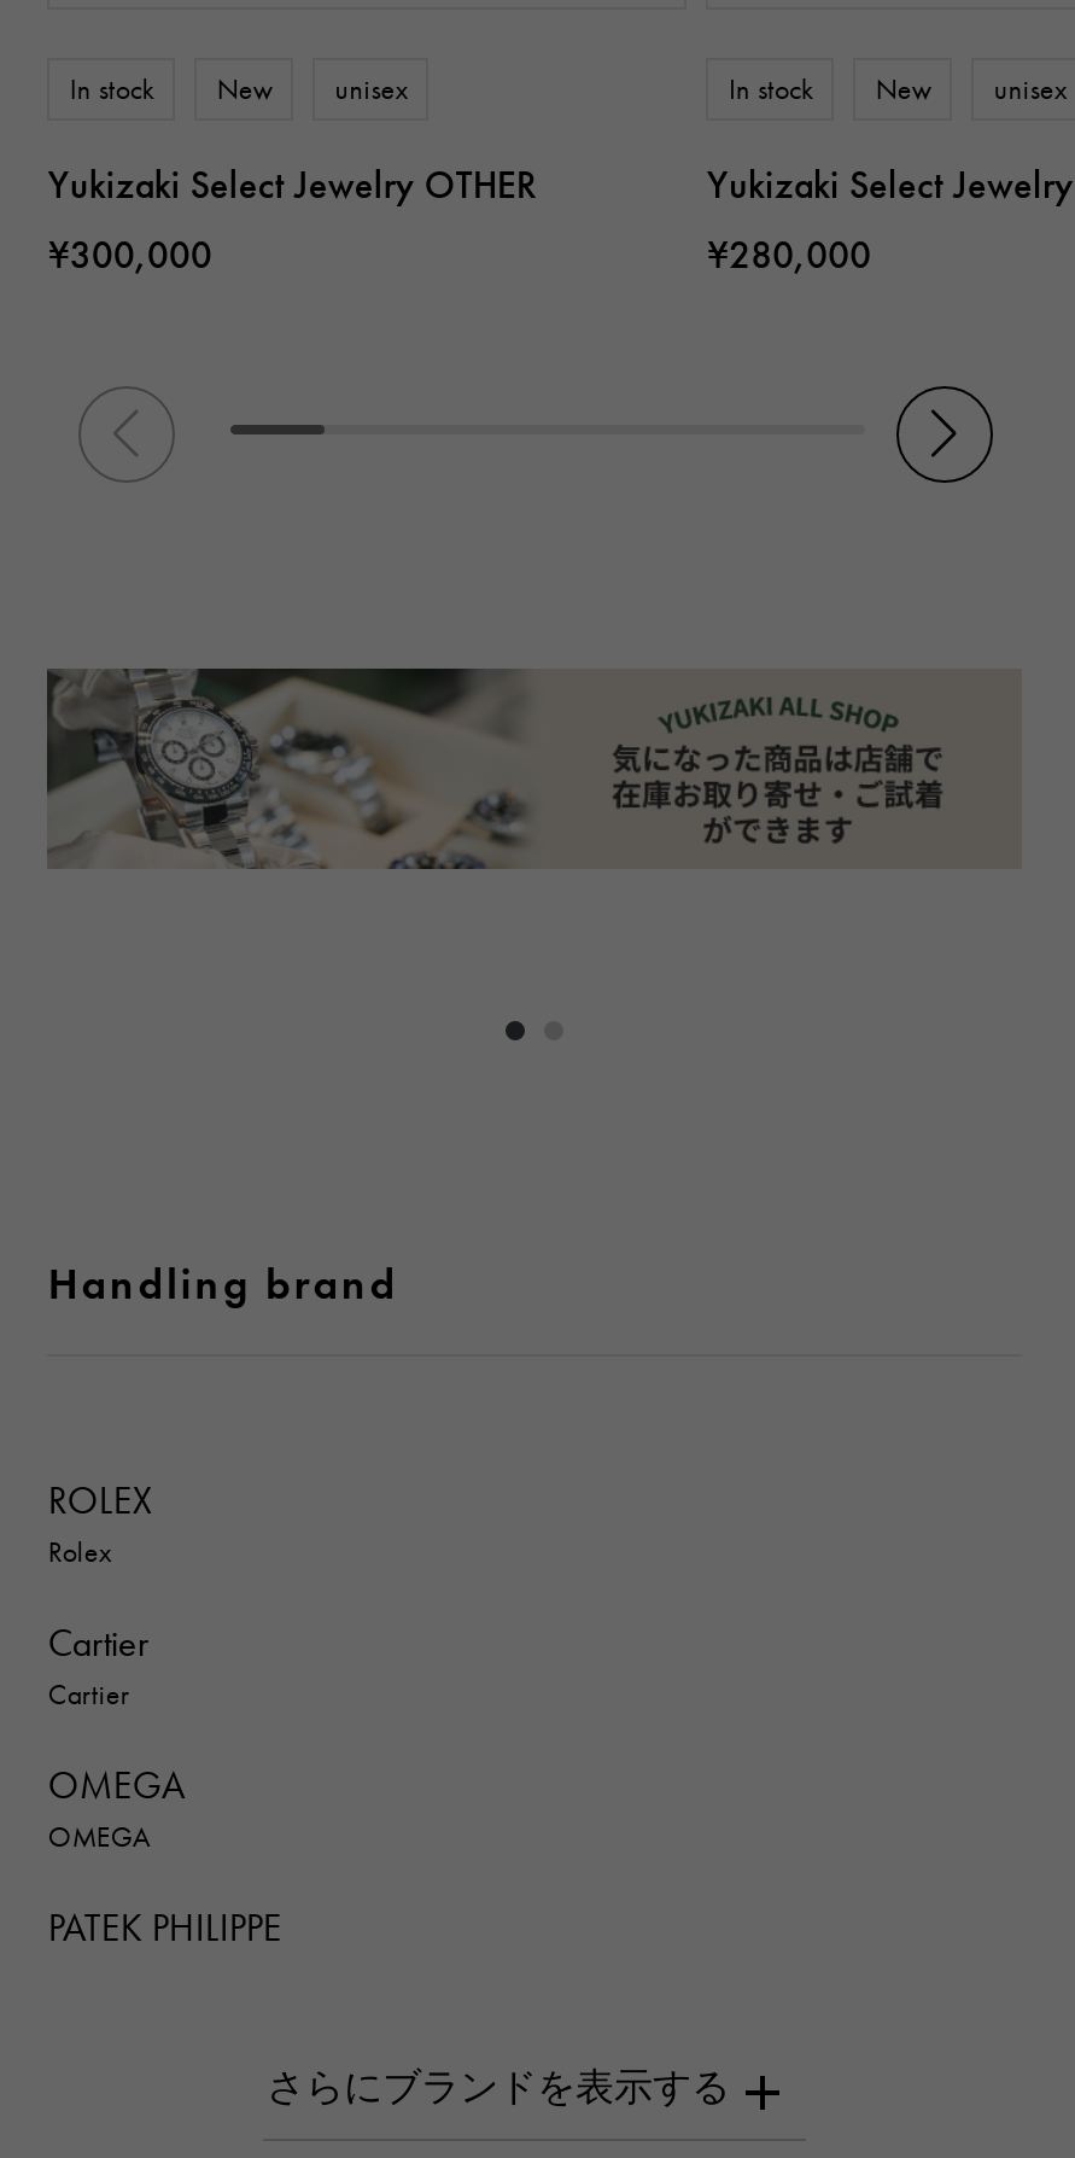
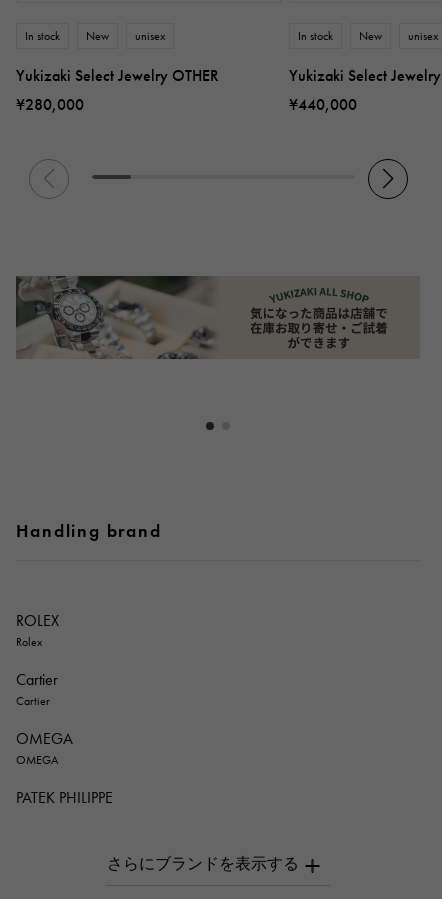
[48,232,212,278] ¥300,000 -> [16,95,84,114] ¥280,000
[707,232,871,278] ¥280,000 -> [289,95,357,114] ¥440,000

